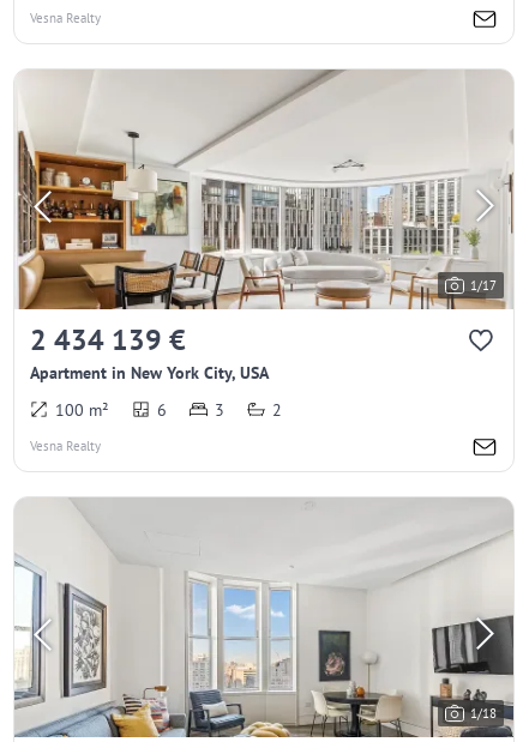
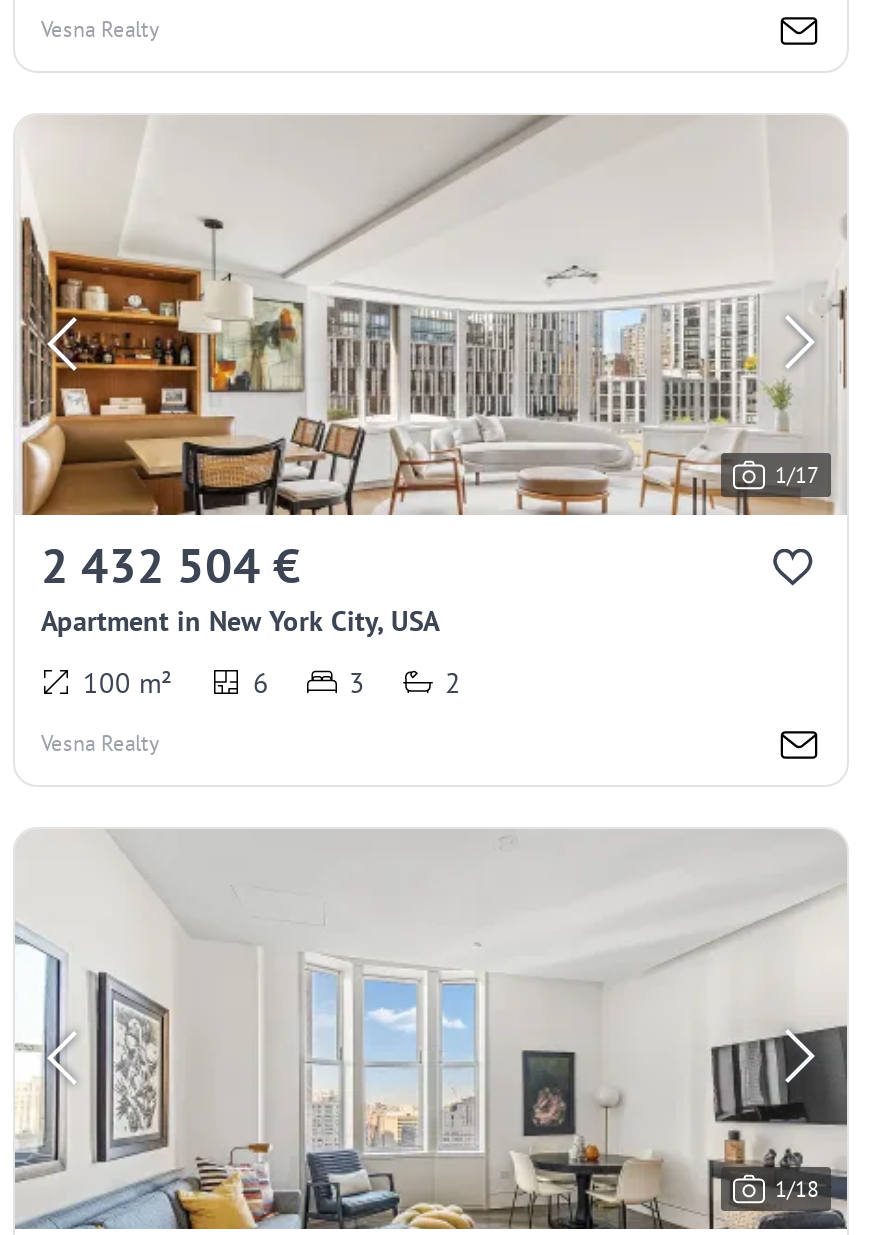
[30,321,186,358] 2 434 139 € -> [41,535,301,597] 2 432 504 €

